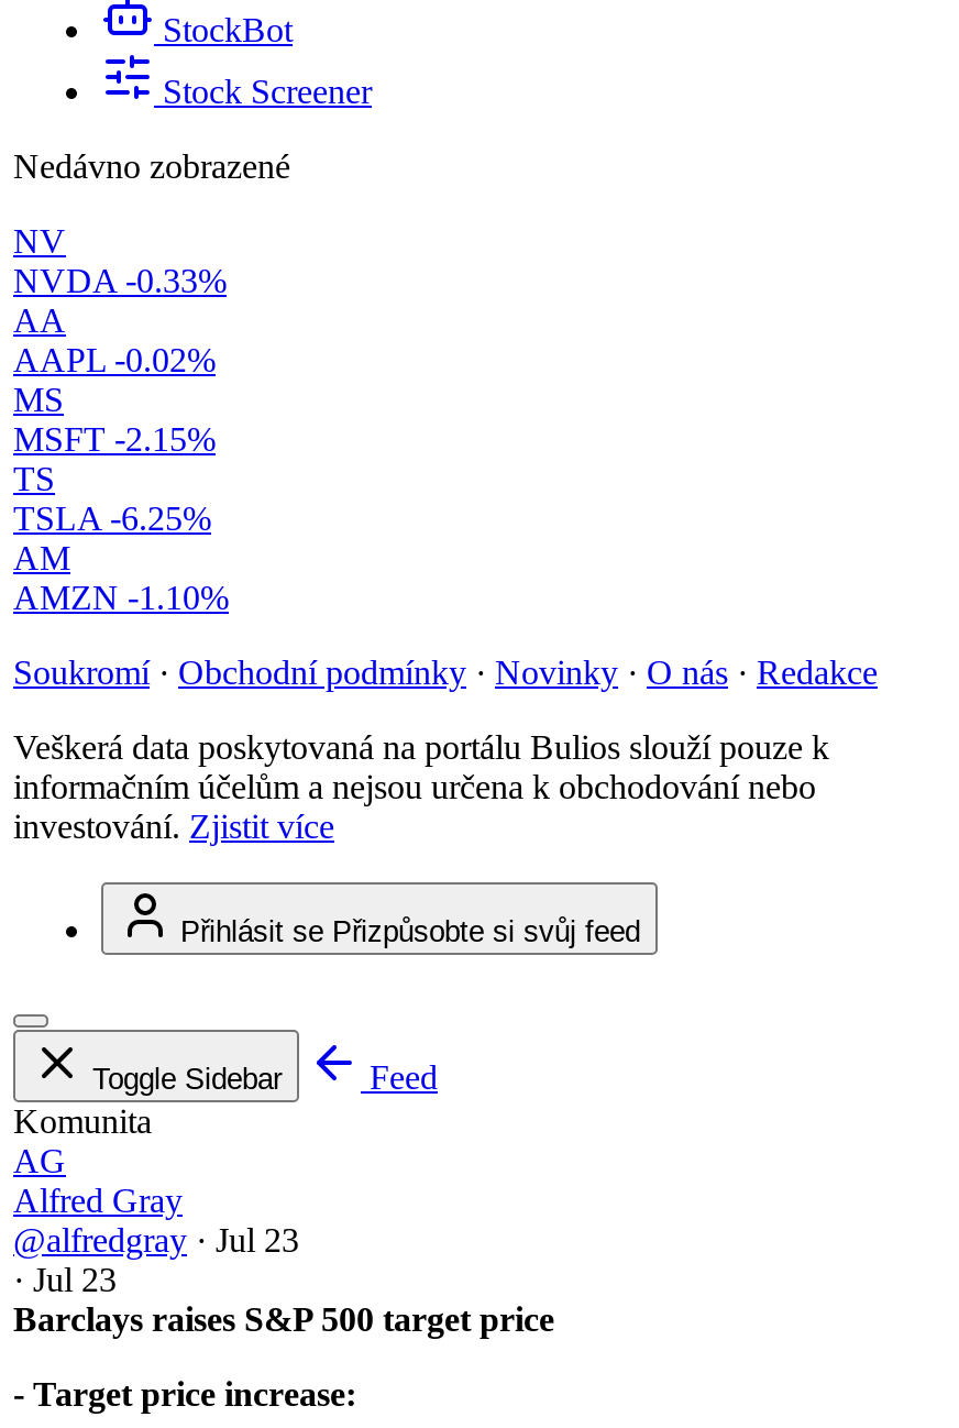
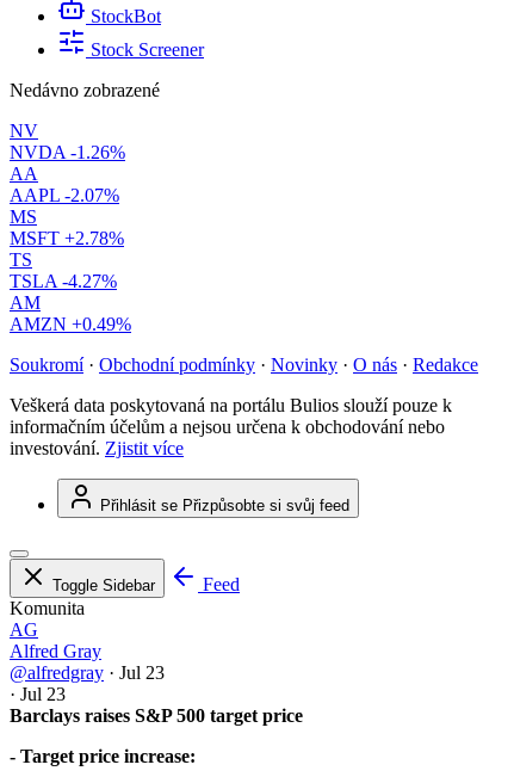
[13,262,227,299] NVDA -0.33% -> [10,142,125,162] NVDA -1.26%
[13,341,216,379] AAPL -0.02% -> [10,185,119,205] AAPL -2.07%
[13,420,216,458] MSFT -2.15% -> [10,228,124,248] MSFT +2.78%
[13,500,211,537] TSLA -6.25% -> [10,271,117,291] TSLA -4.27%
[13,579,229,616] AMZN -1.10% -> [10,314,131,334] AMZN +0.49%

